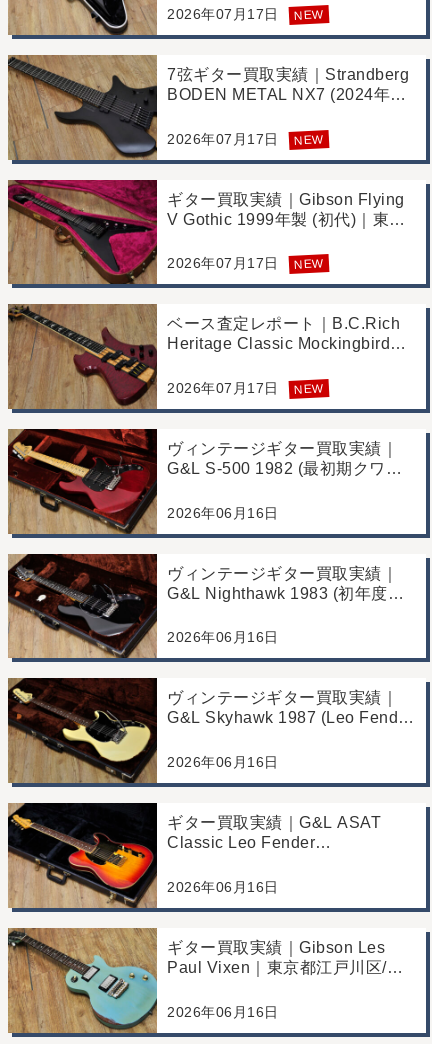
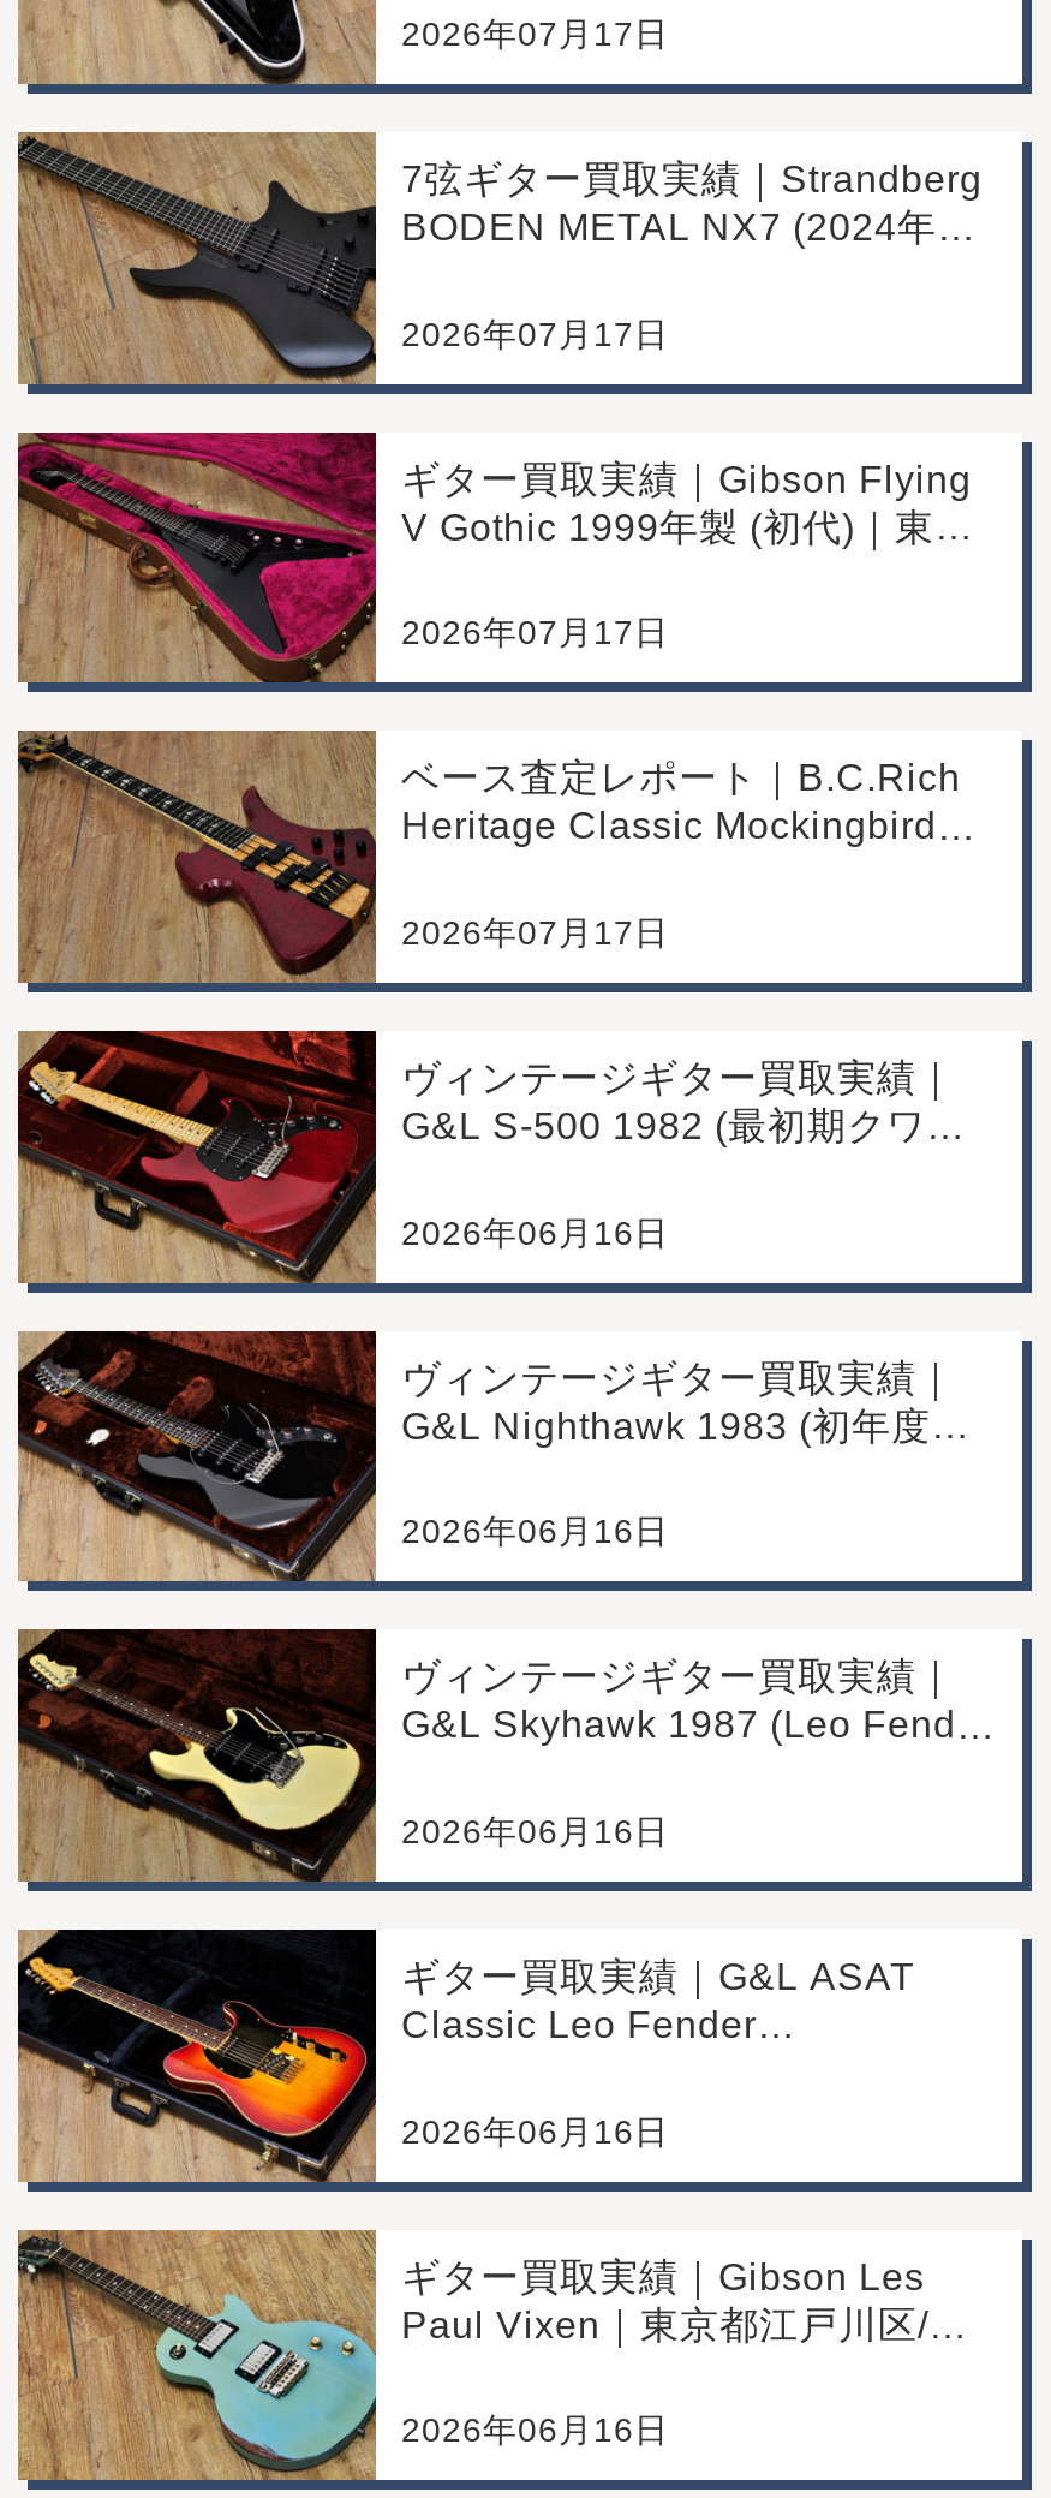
[294,7,324,23] NEW -> none
[294,132,324,147] NEW -> none
[294,257,324,272] NEW -> none
[294,381,324,397] NEW -> none

